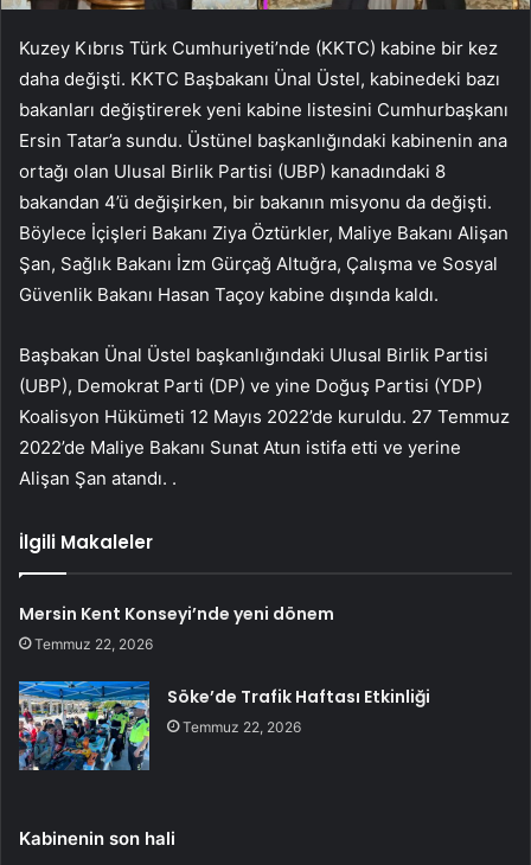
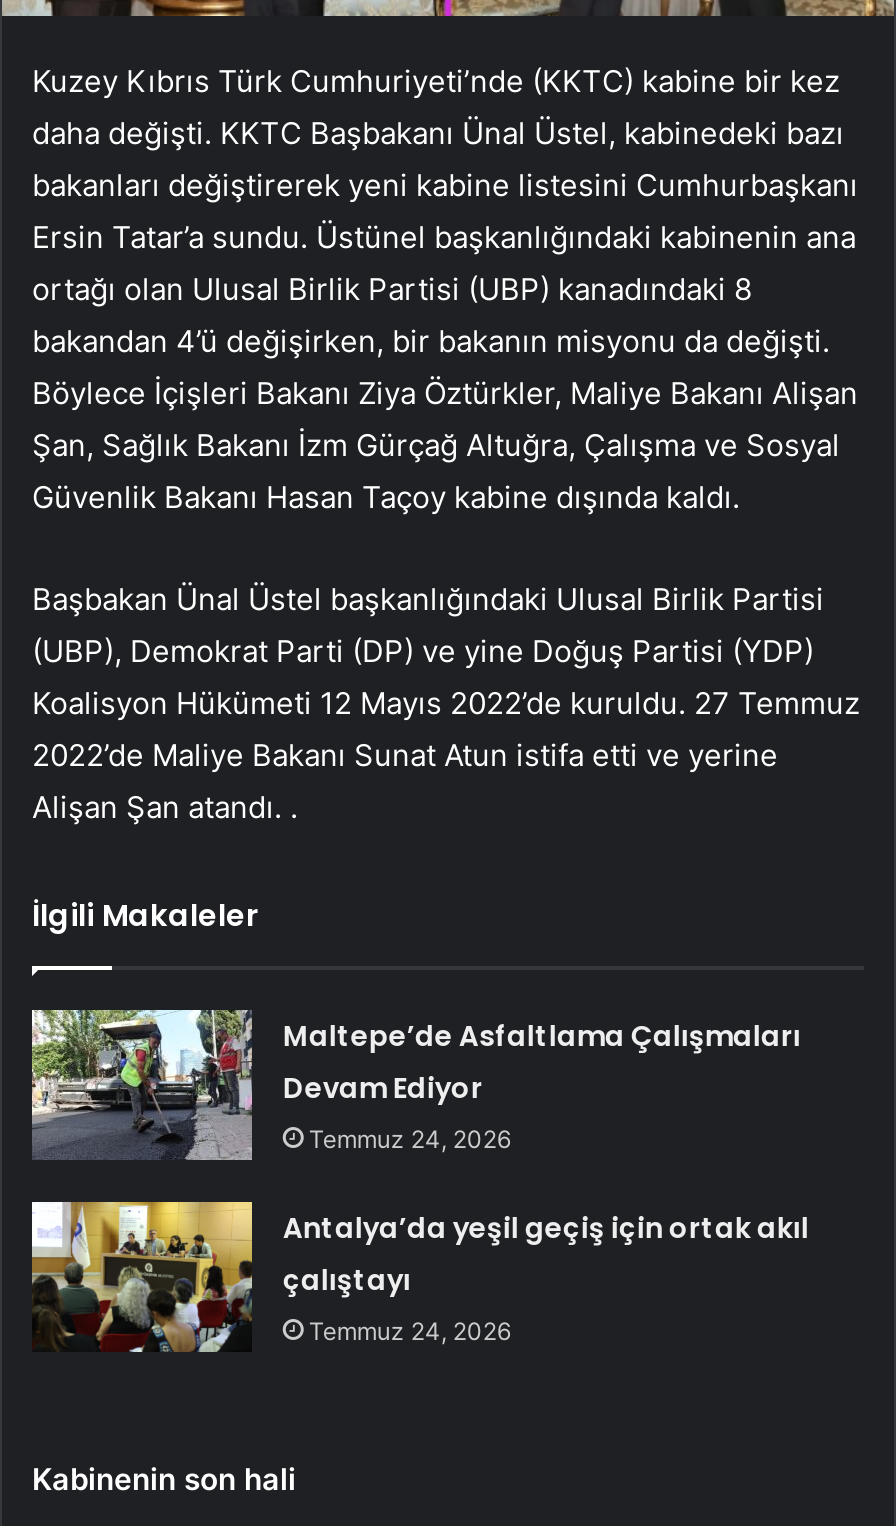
[19,602,335,653] Mersin Kent Konseyi’nde yeni dönem | Temmuz 22, 2026 -> [283,1015,801,1153] Maltepe’de Asfaltlama Çalışmaları | Devam Ediyor | Temmuz 24, 2026
[18,674,431,771] [image] | Söke’de Trafik Haftası Etkinliği | Temmuz 22, 2026 -> [30,1200,809,1354] [image] | Antalya’da yeşil geçiş için ortak akıl | çalıştayı | Temmuz 24, 2026

